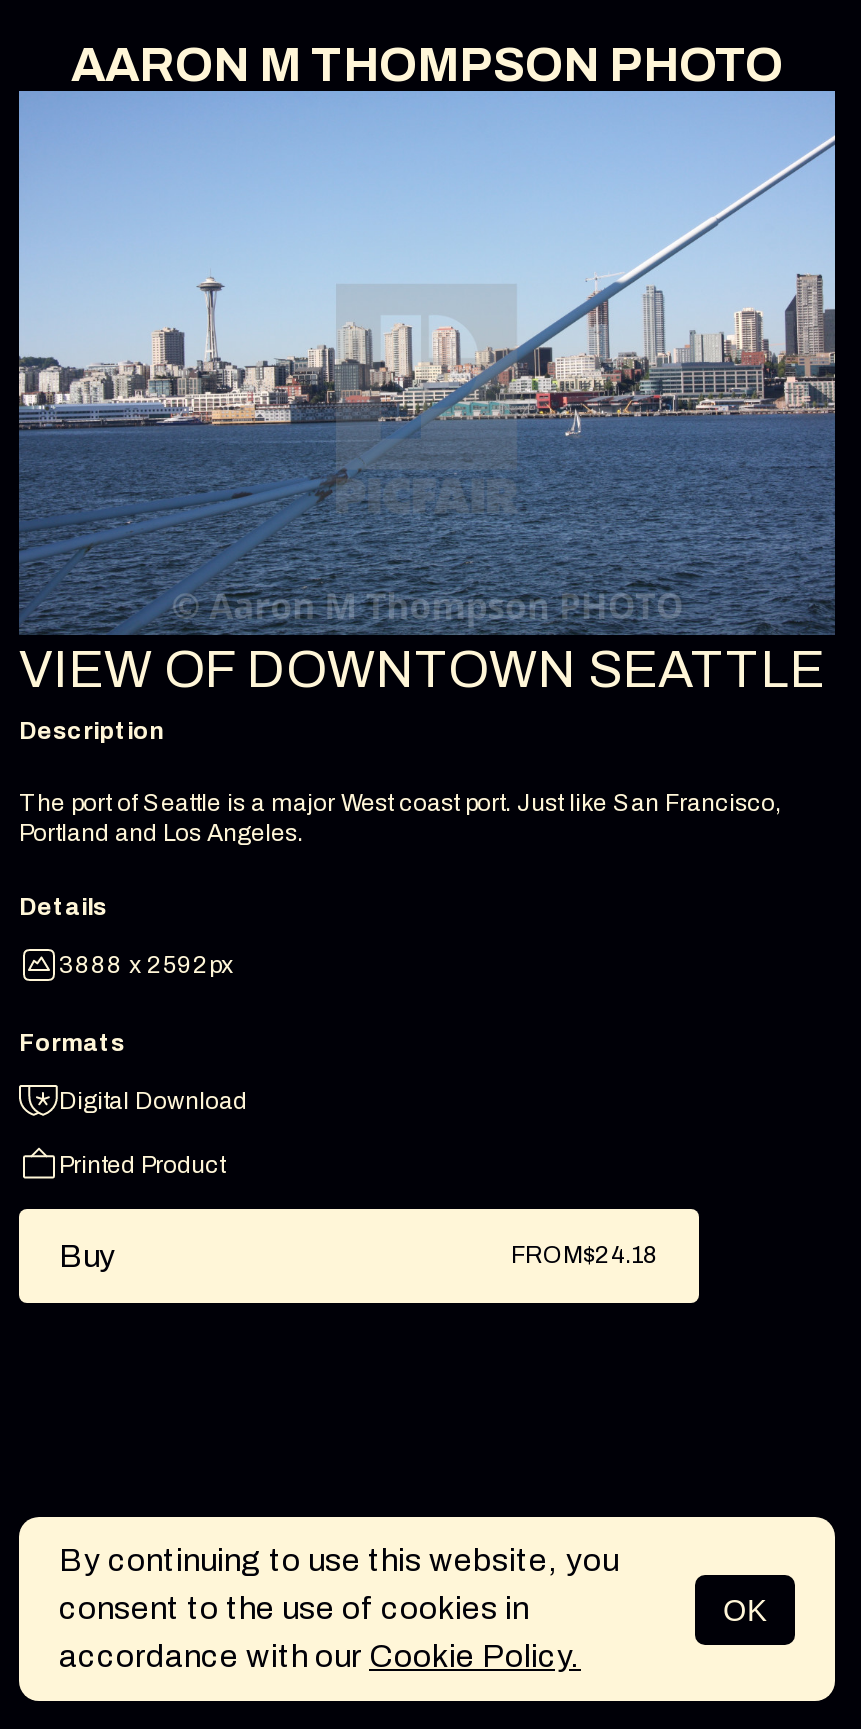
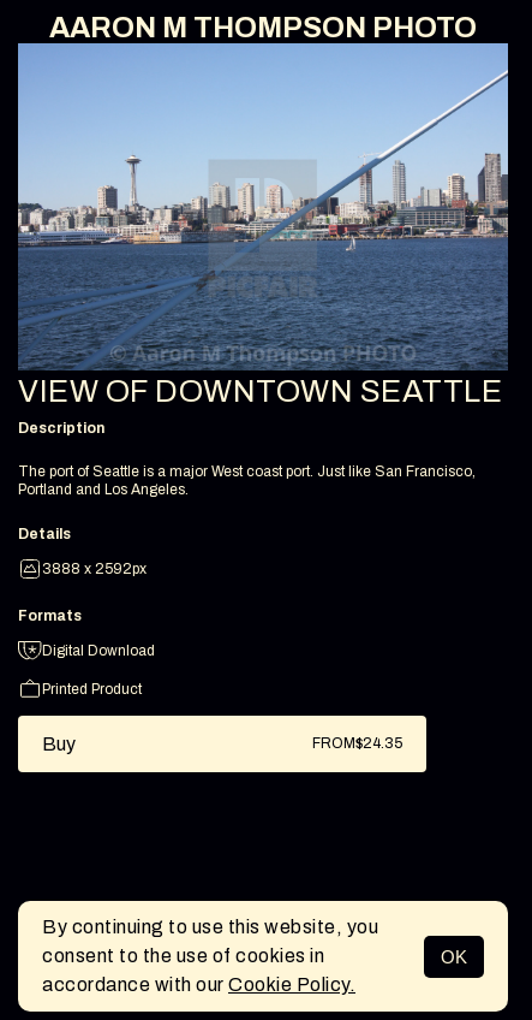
[511,1242,659,1270] FROM$24.18 -> [312,735,402,752] FROM$24.35

